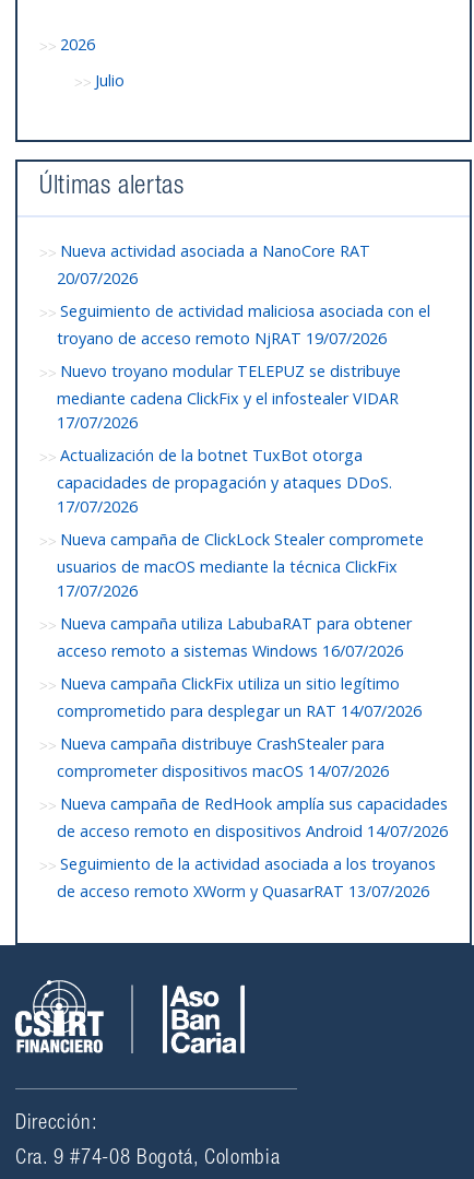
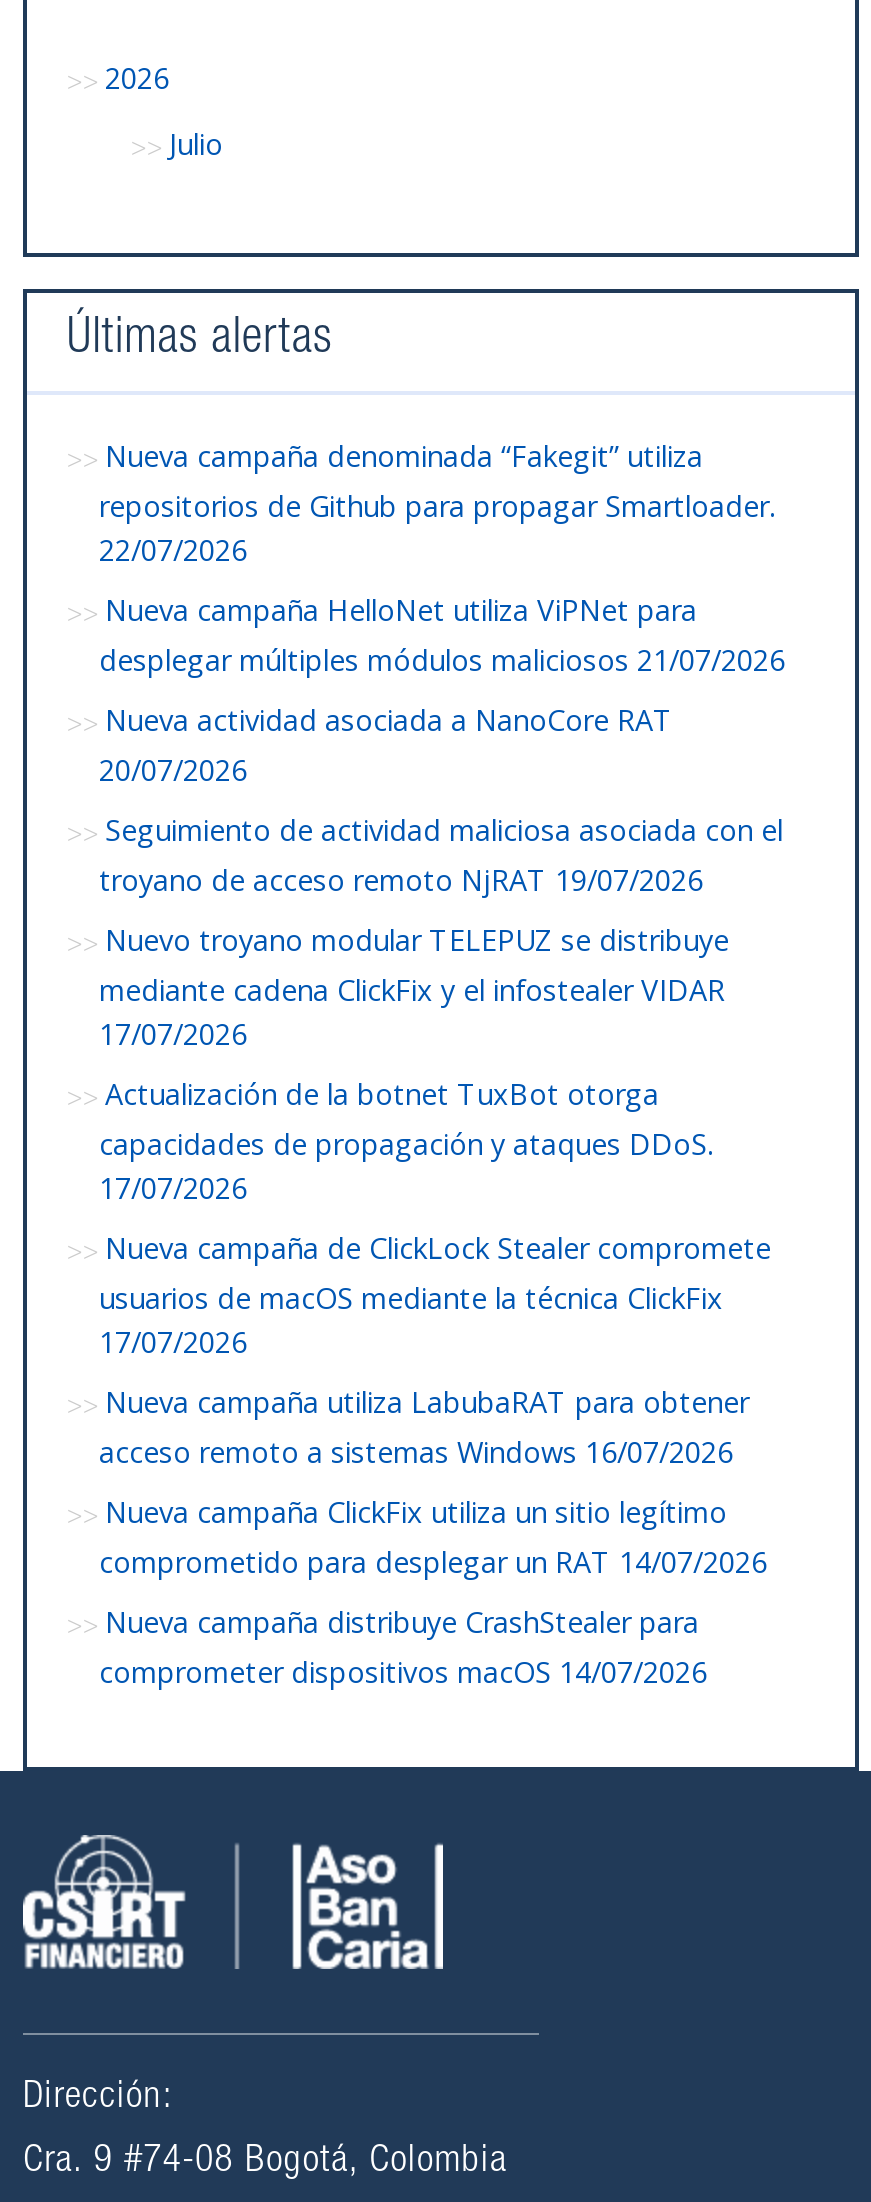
none -> [99,437,785,679] Nueva campaña denominada “Fakegit” utiliza | repositorios de Github para propagar Smartloader. | 22/07/2026 | Nueva campaña HelloNet utiliza ViPNet para | desplegar múltiples módulos maliciosos 21/07/2026
moved [57,240,430,781] -> [99,701,783,1691]: Nueva actividad asociada a NanoCore RAT | 20/07/2026 | Seguimiento de actividad maliciosa asociada con el | ... | Nueva campaña distribuye CrashStealer para | comprometer dispositivos macOS 14/07/2026
[57,793,448,901] Nueva campaña de RedHook amplía sus capacidades | de acceso remoto en dispositivos Android 14/07/2026 | Seguimiento de la actividad asociada a los troyanos | de acceso remoto XWorm y QuasarRAT 13/07/2026 -> none

